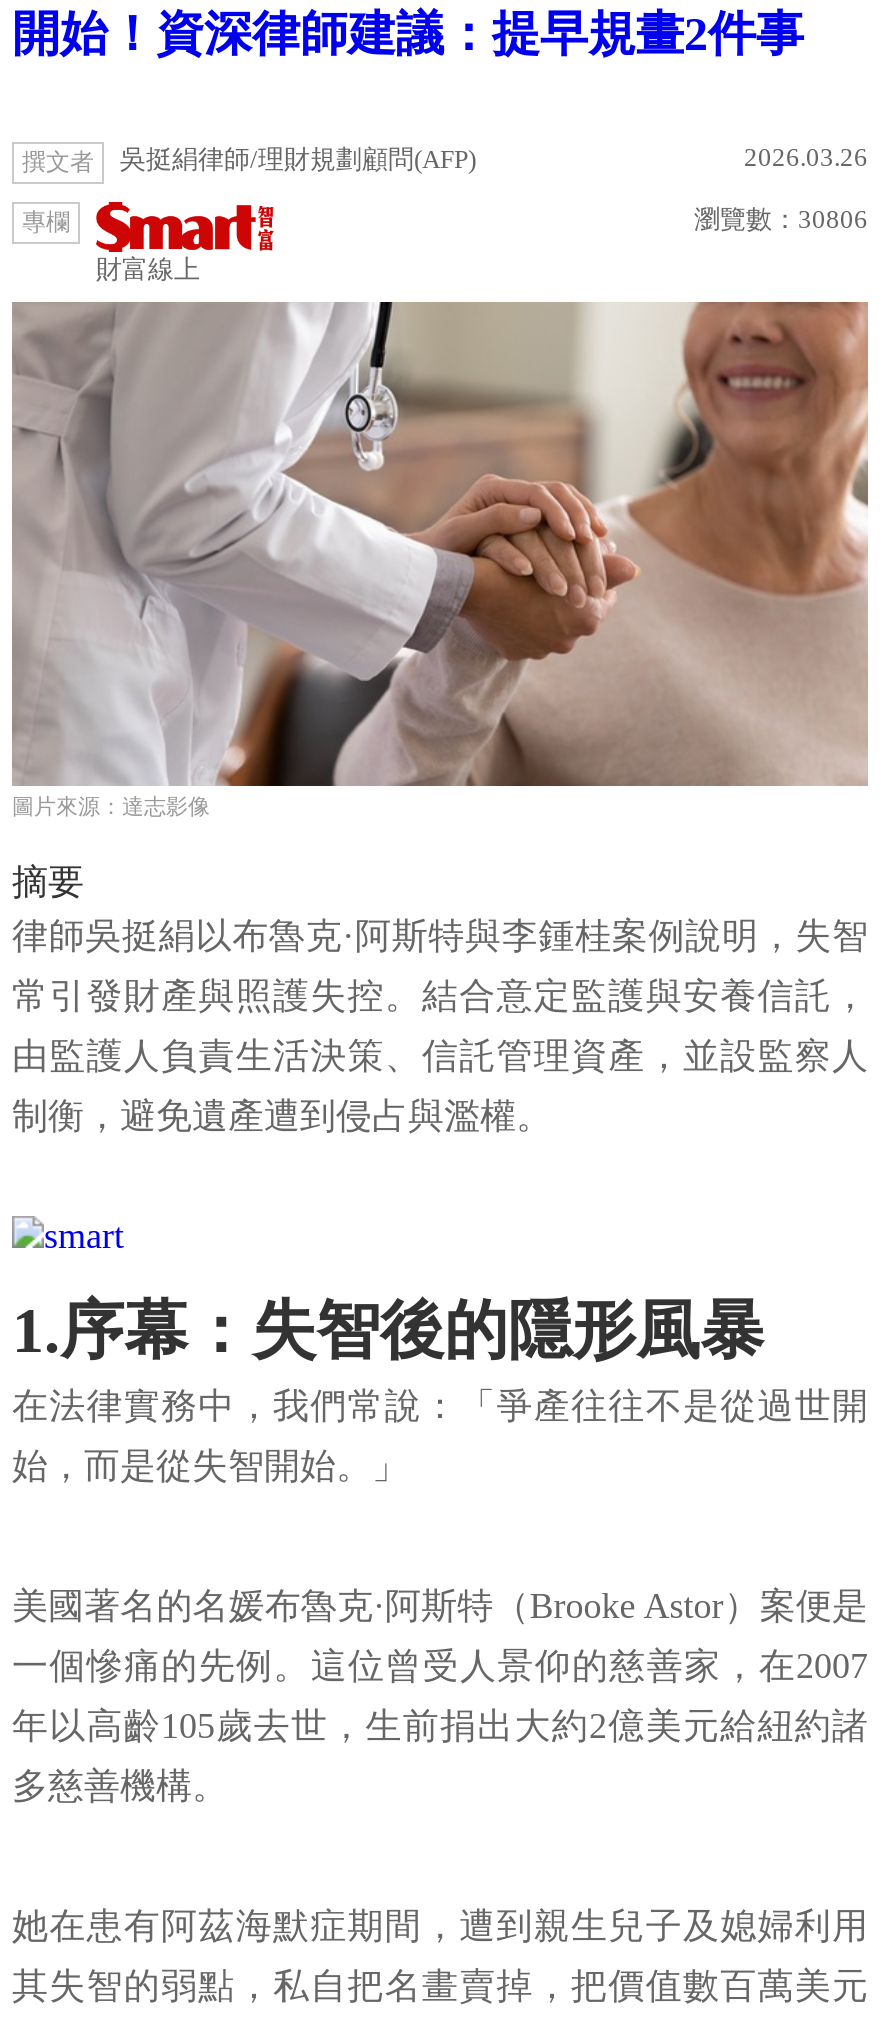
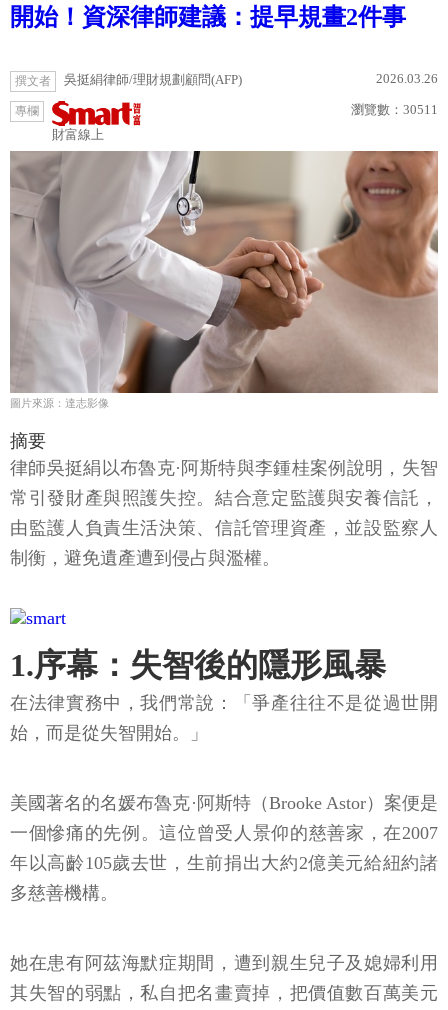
[694,204,868,234] 瀏覽數：30806 -> [351,102,438,117] 瀏覽數：30511

